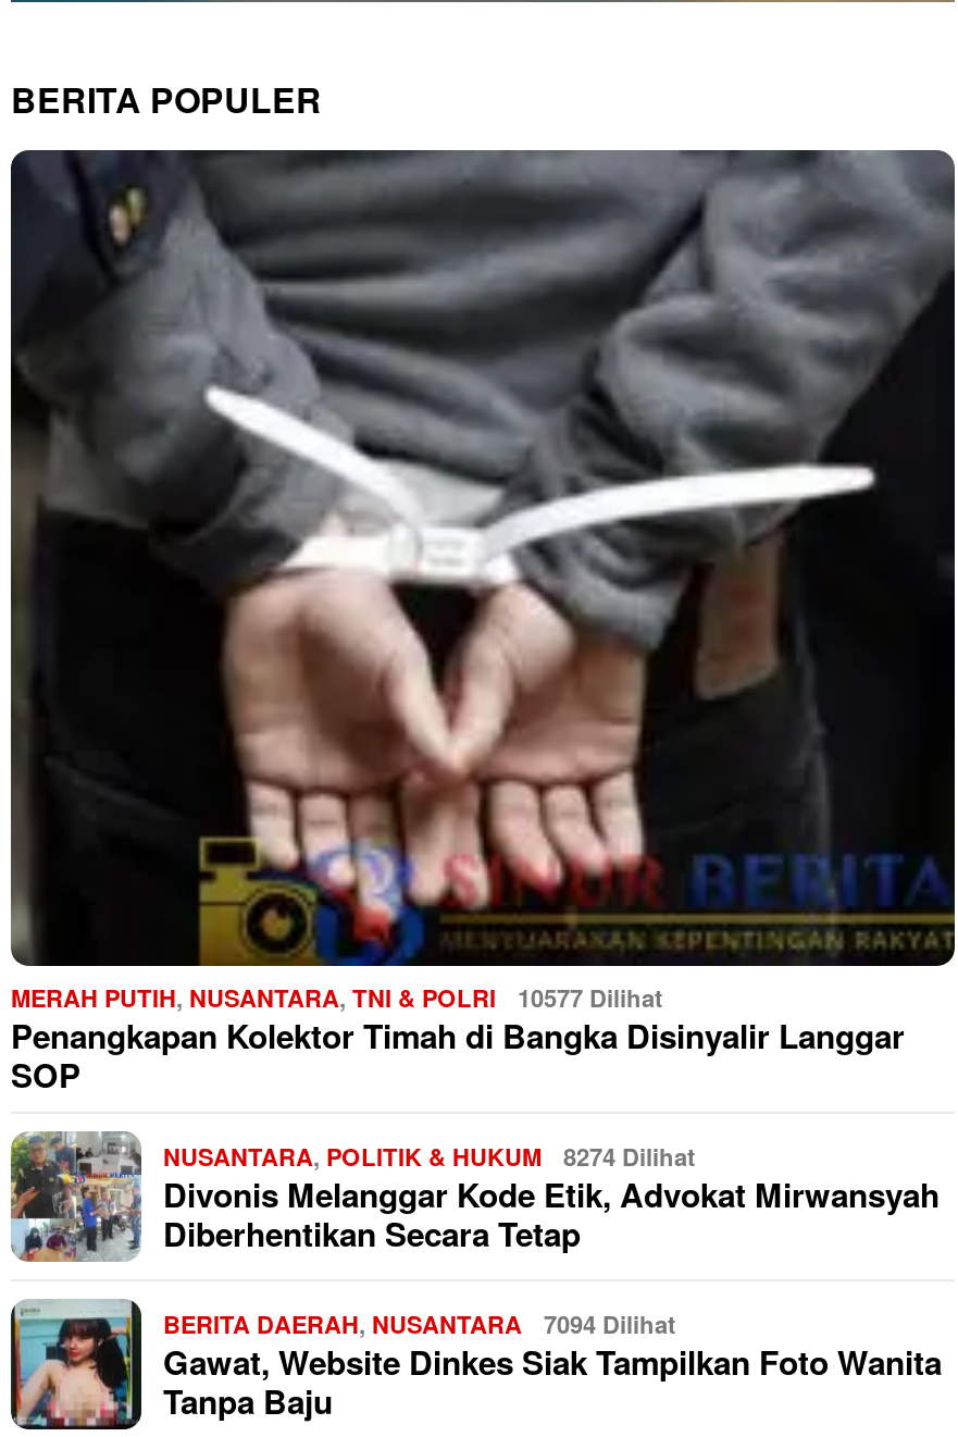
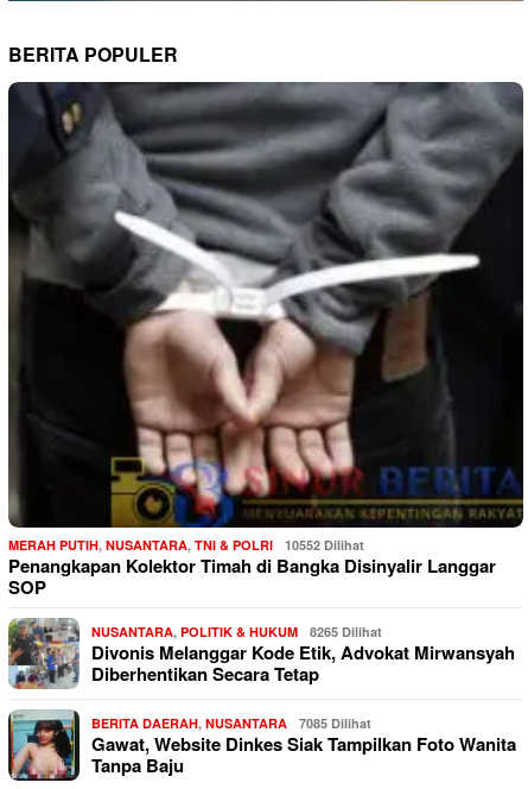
[11,981,663,1014] MERAH PUTIH, NUSANTARA, TNI & POLRI 10577 Dilihat -> [8,536,364,554] MERAH PUTIH, NUSANTARA, TNI & POLRI 10552 Dilihat
[163,1140,696,1173] NUSANTARA, POLITIK & HUKUM 8274 Dilihat -> [91,623,382,641] NUSANTARA, POLITIK & HUKUM 8265 Dilihat
[163,1308,676,1340] BERITA DAERAH, NUSANTARA 7094 Dilihat -> [91,714,371,732] BERITA DAERAH, NUSANTARA 7085 Dilihat

